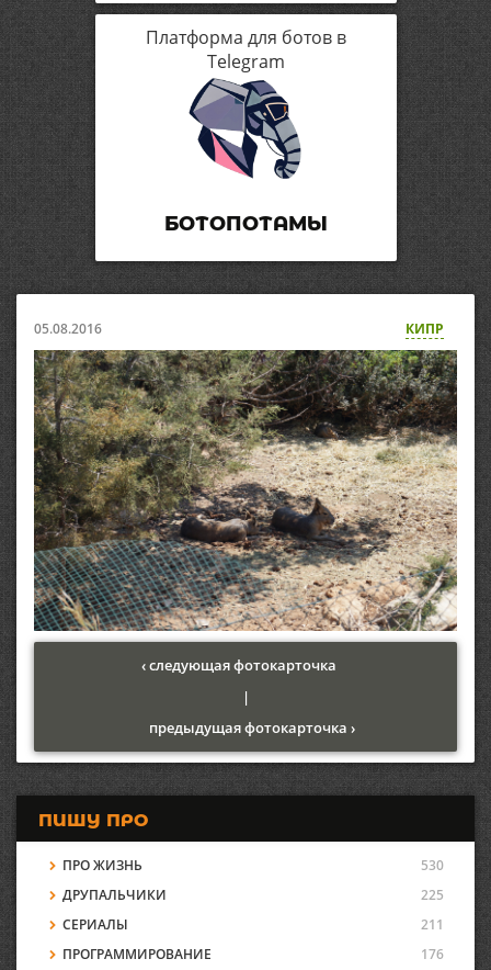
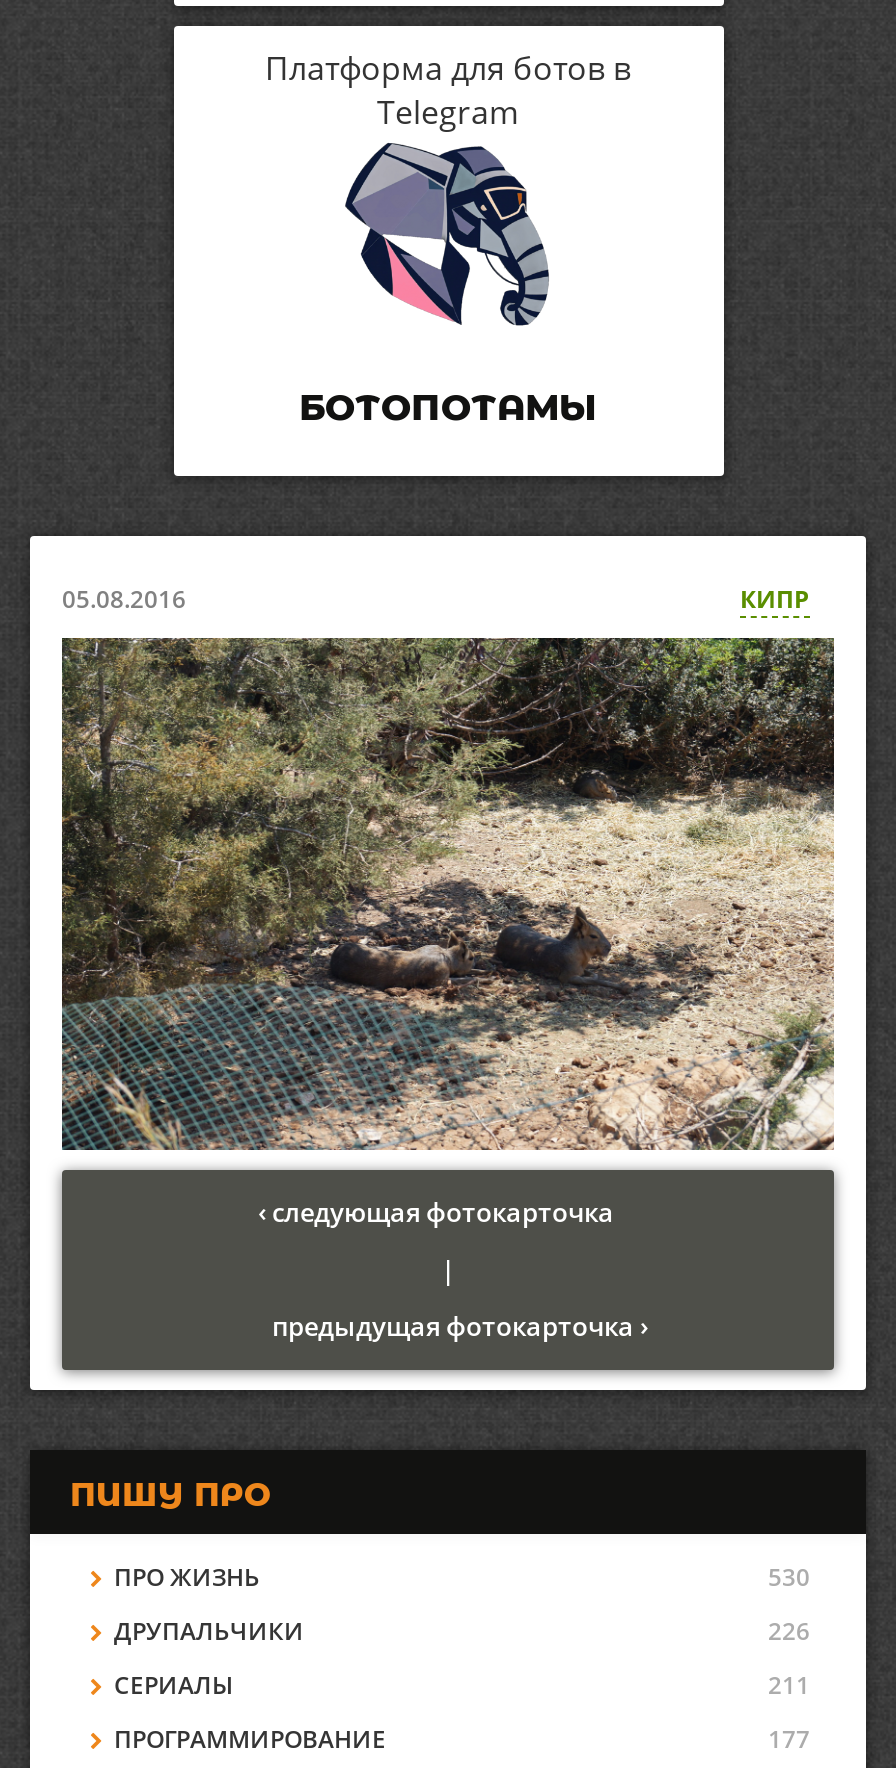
[421,886,444,905] 225 -> [768,1615,810,1649] 226
[421,945,444,964] 176 -> [768,1723,810,1757] 177

